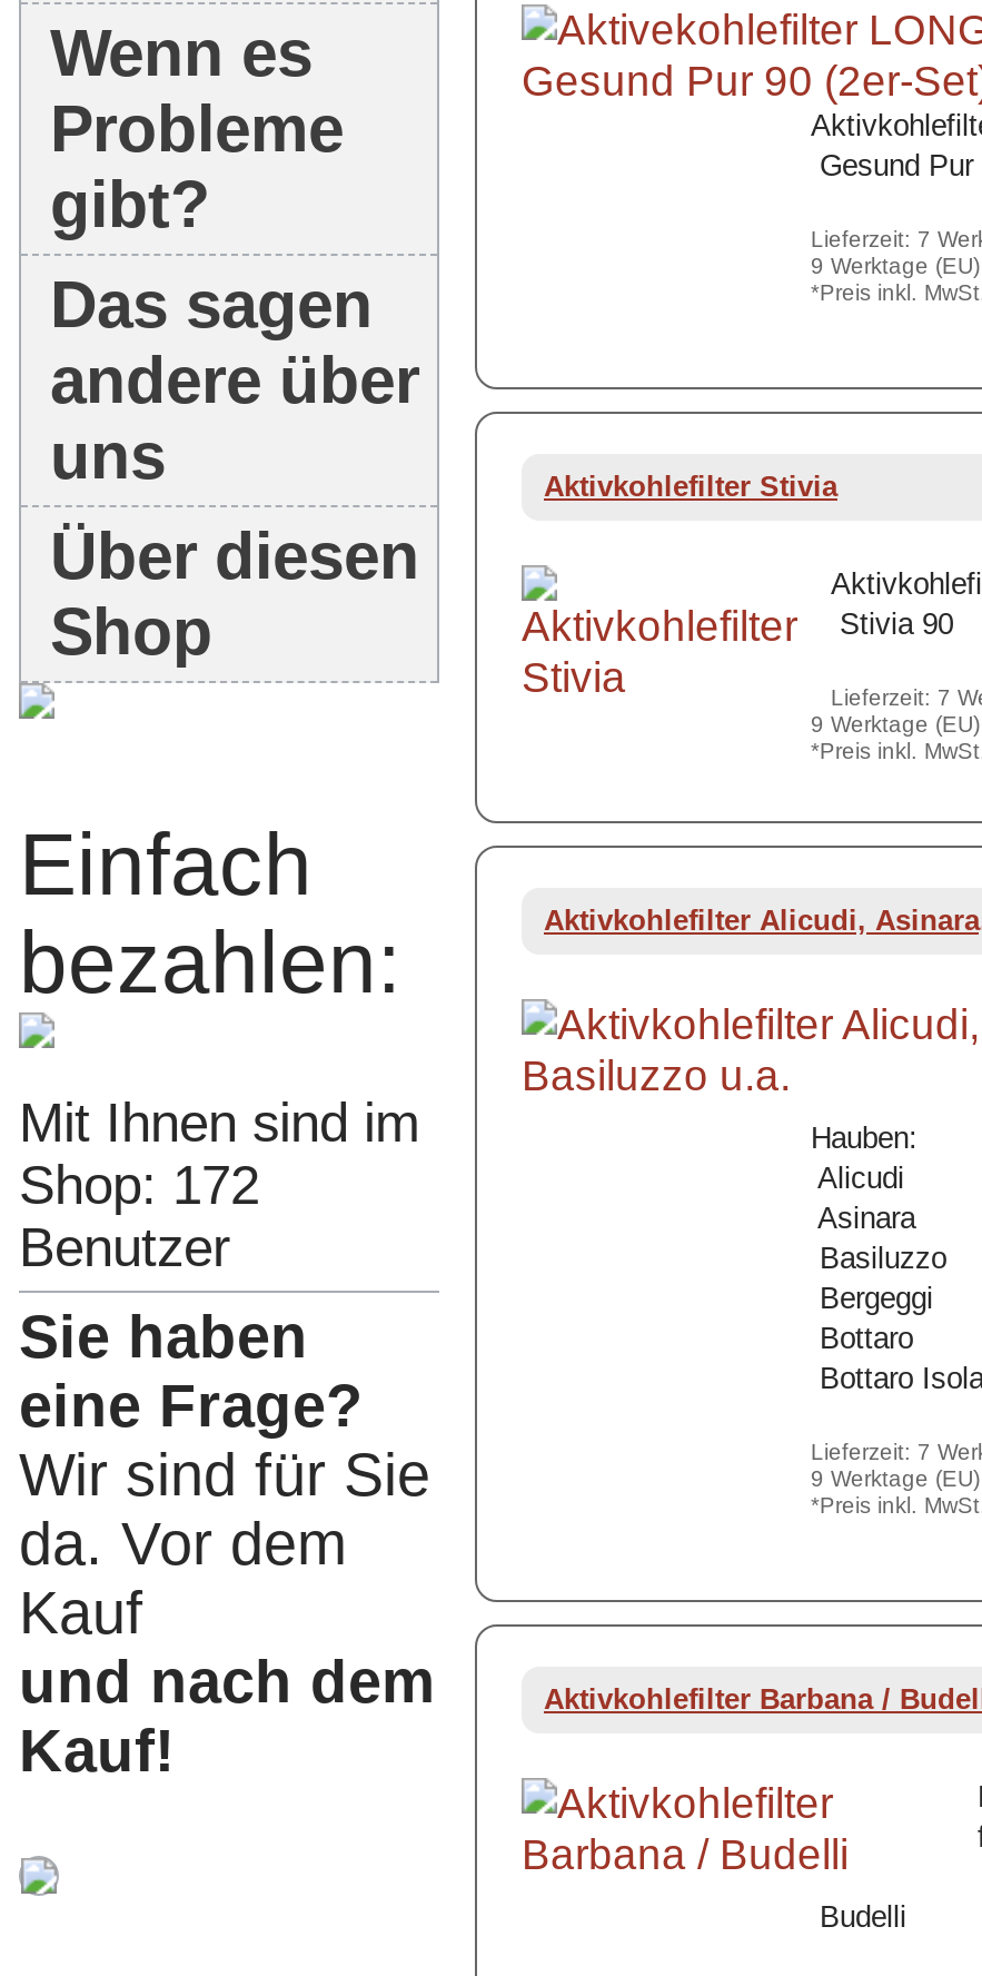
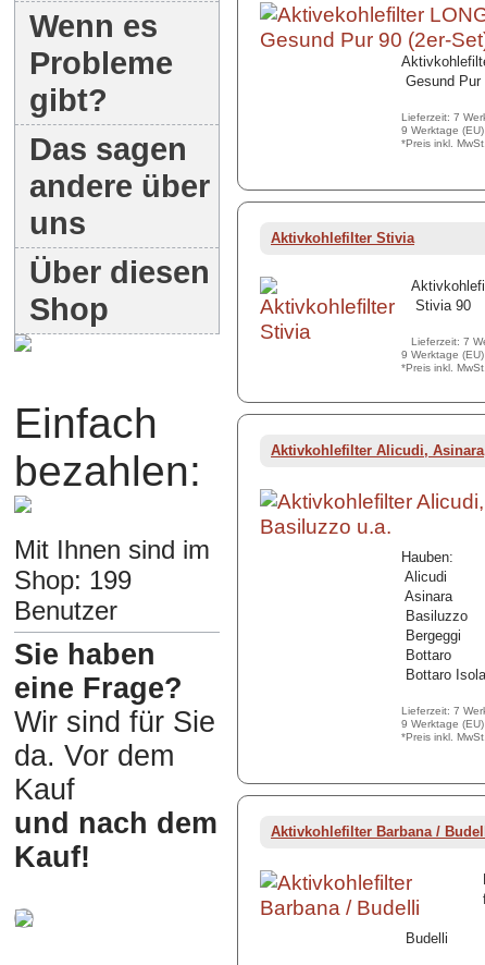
[19,1155,259,1215] Shop: 172 -> [14,565,132,595] Shop: 199

